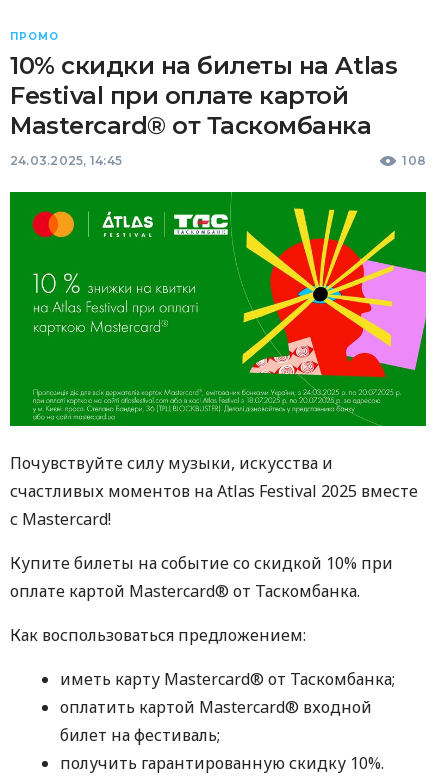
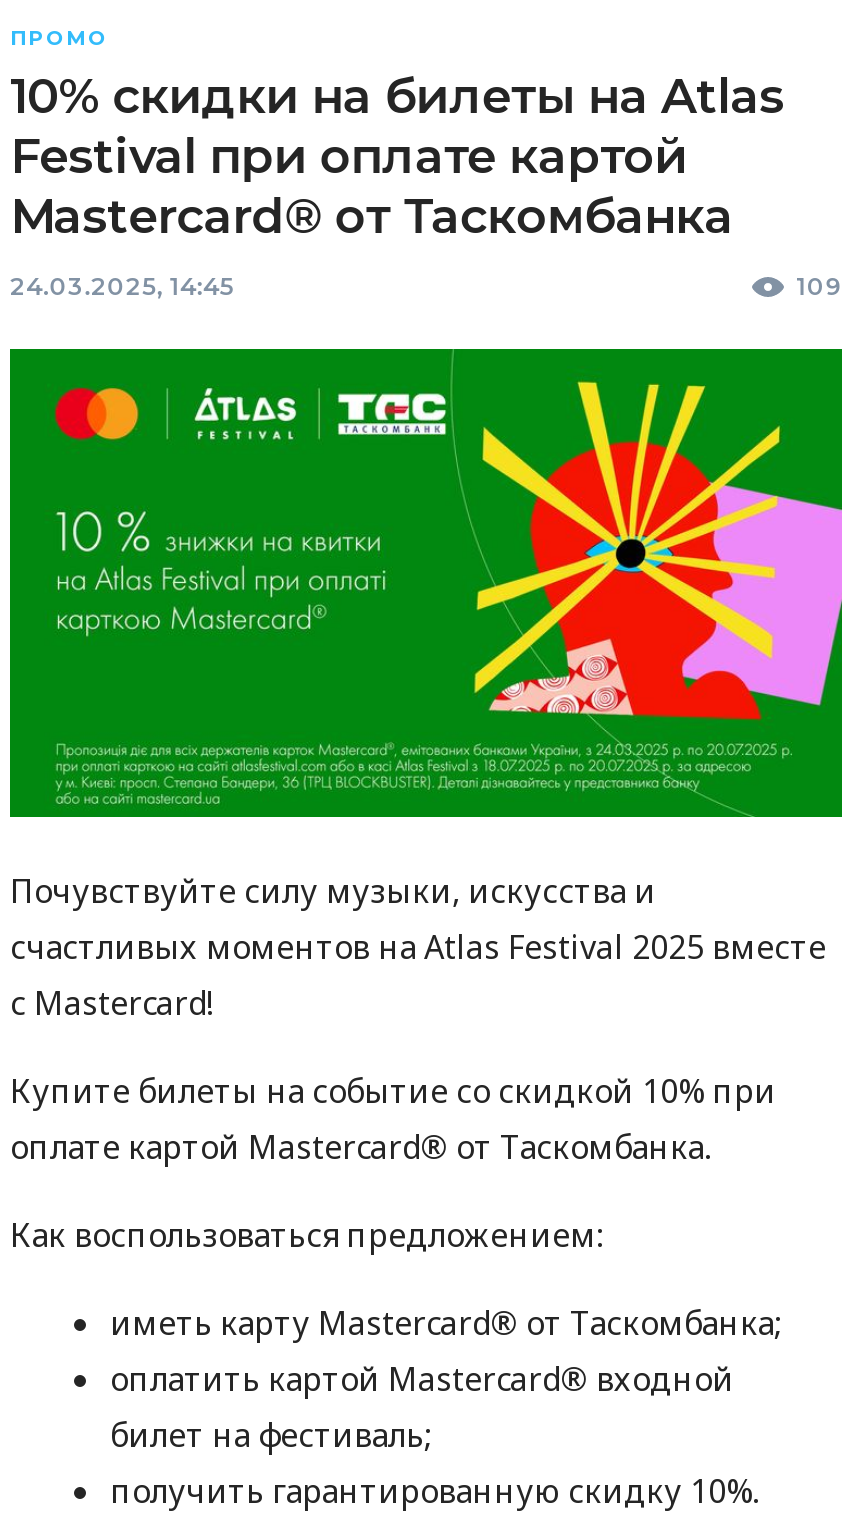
[402,153,426,168] 108 -> [797,271,842,301] 109

